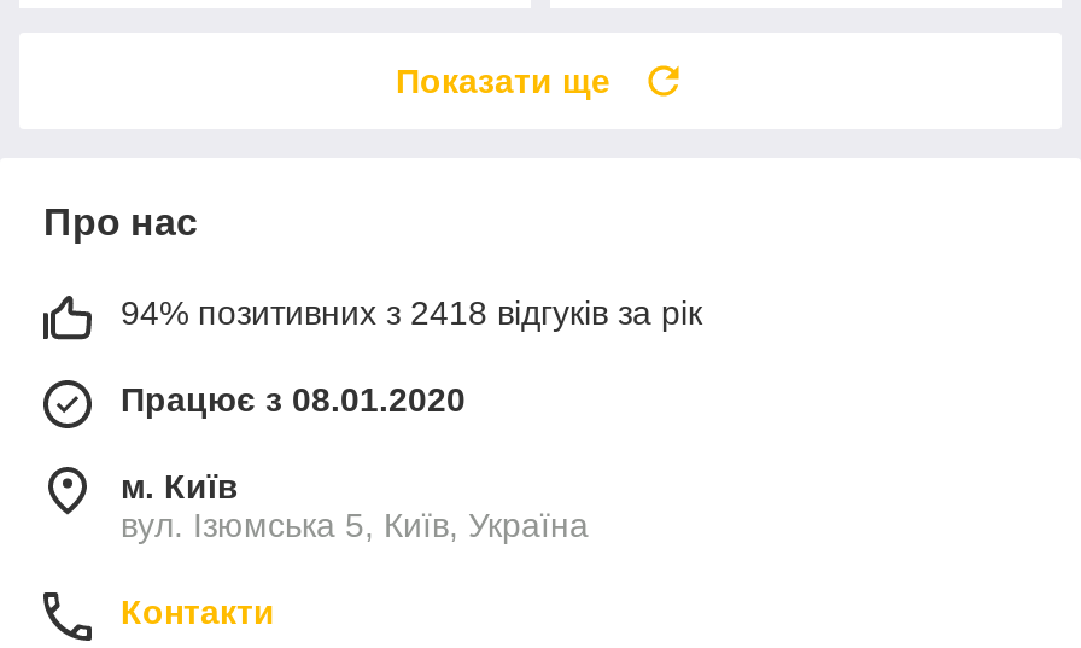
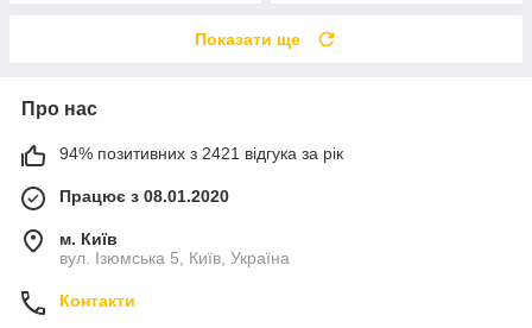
[121,293,702,331] 94% позитивних з 2418 відгуків за рік -> [59,144,343,163] 94% позитивних з 2421 відгука за рік

